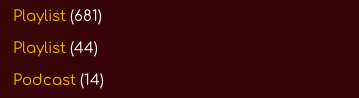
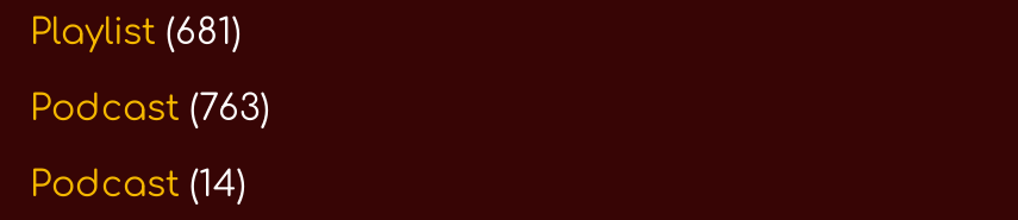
[13,39,98,56] Playlist (44) -> [30,88,270,128] Podcast (763)

